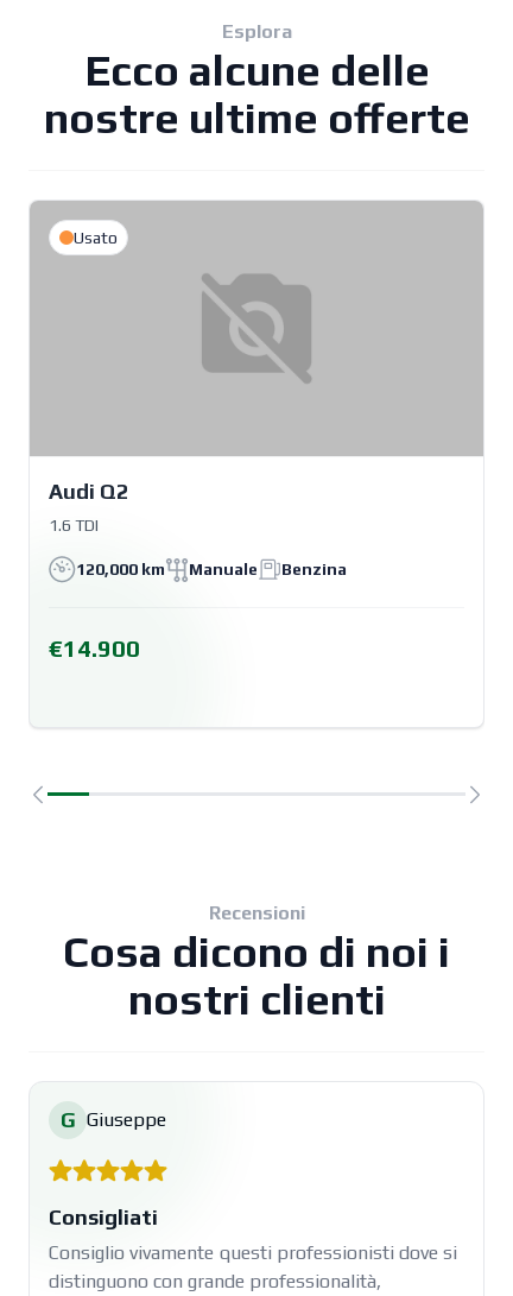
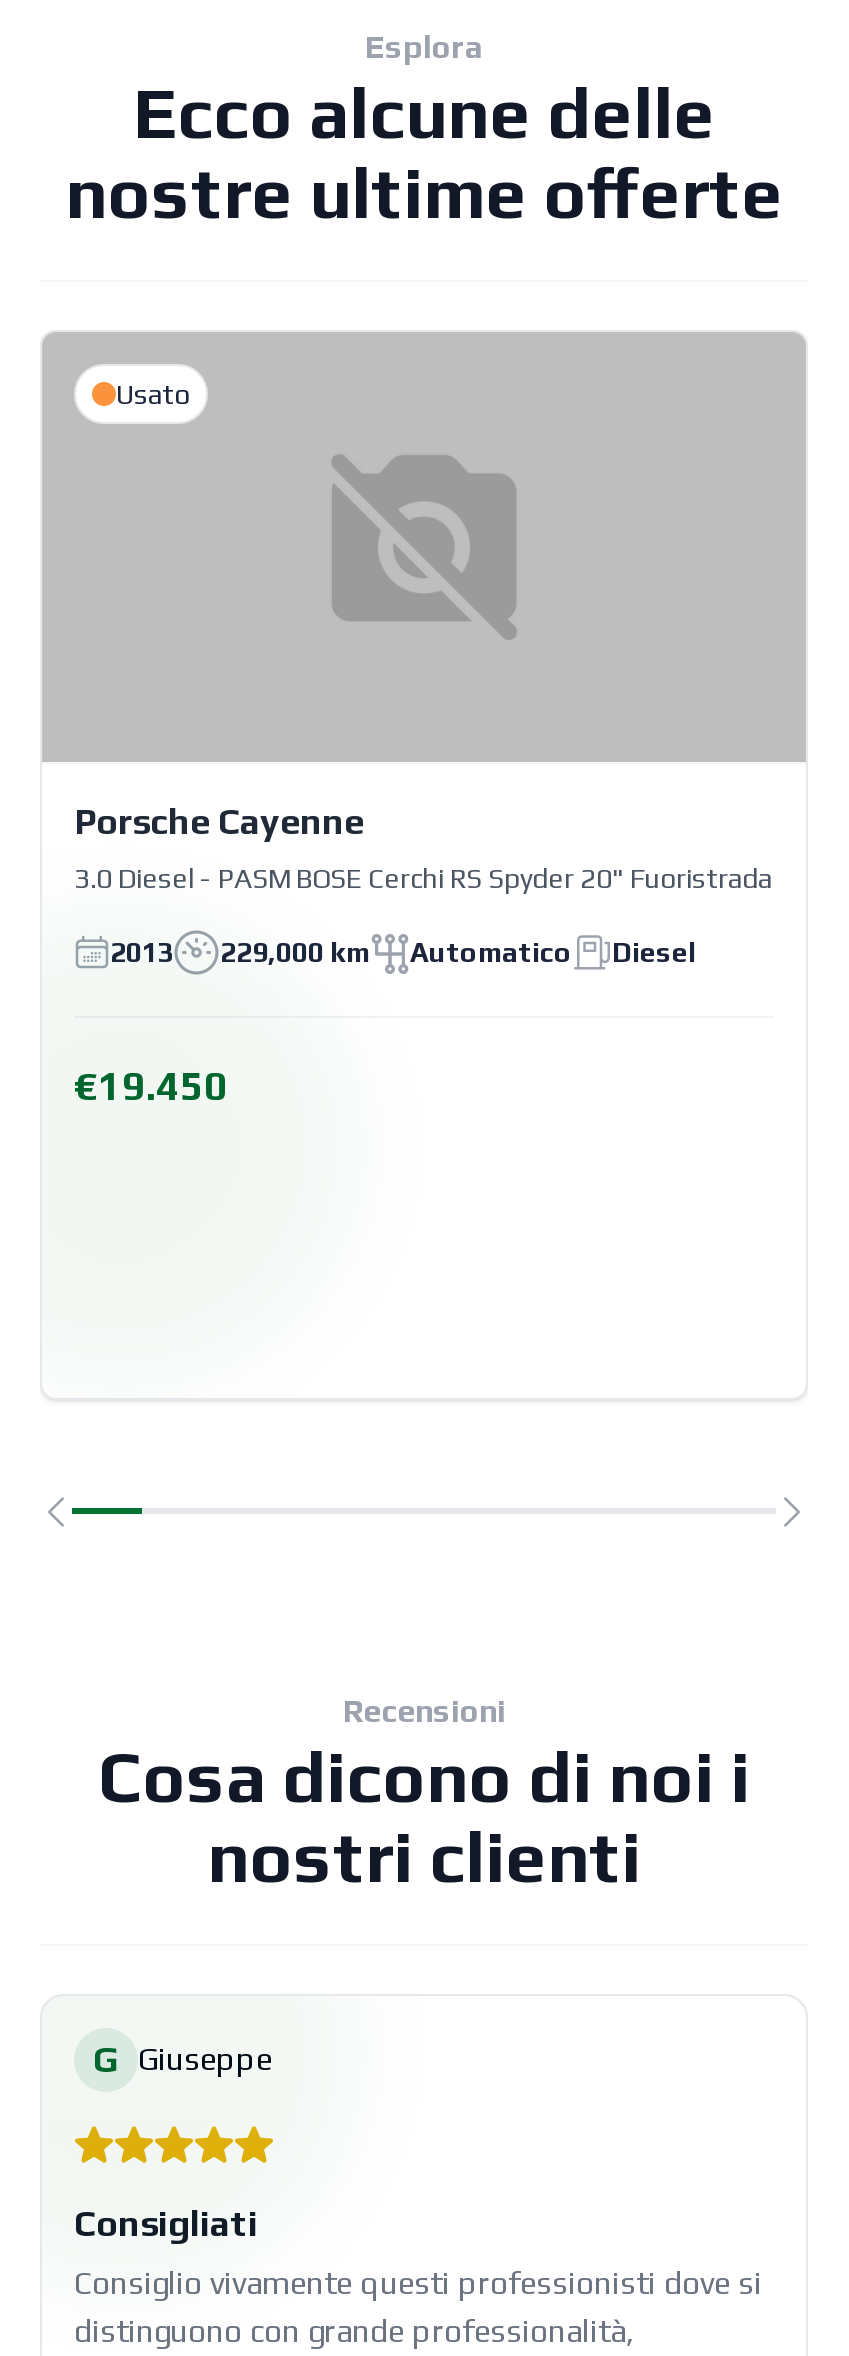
[49,478,128,503] Audi Q2 -> [74,800,364,842] Porsche Cayenne
[49,515,99,534] 1.6 TDI -> [74,862,772,894] 3.0 Diesel - PASM BOSE Cerchi RS Spyder 20" Fuoristrada
[76,560,347,579] 120,000 km | Manuale | Benzina -> [110,937,696,969] 2013 | 229,000 km | Automatico | Diesel
[49,634,140,661] €14.900 -> [74,1062,228,1108] €19.450

